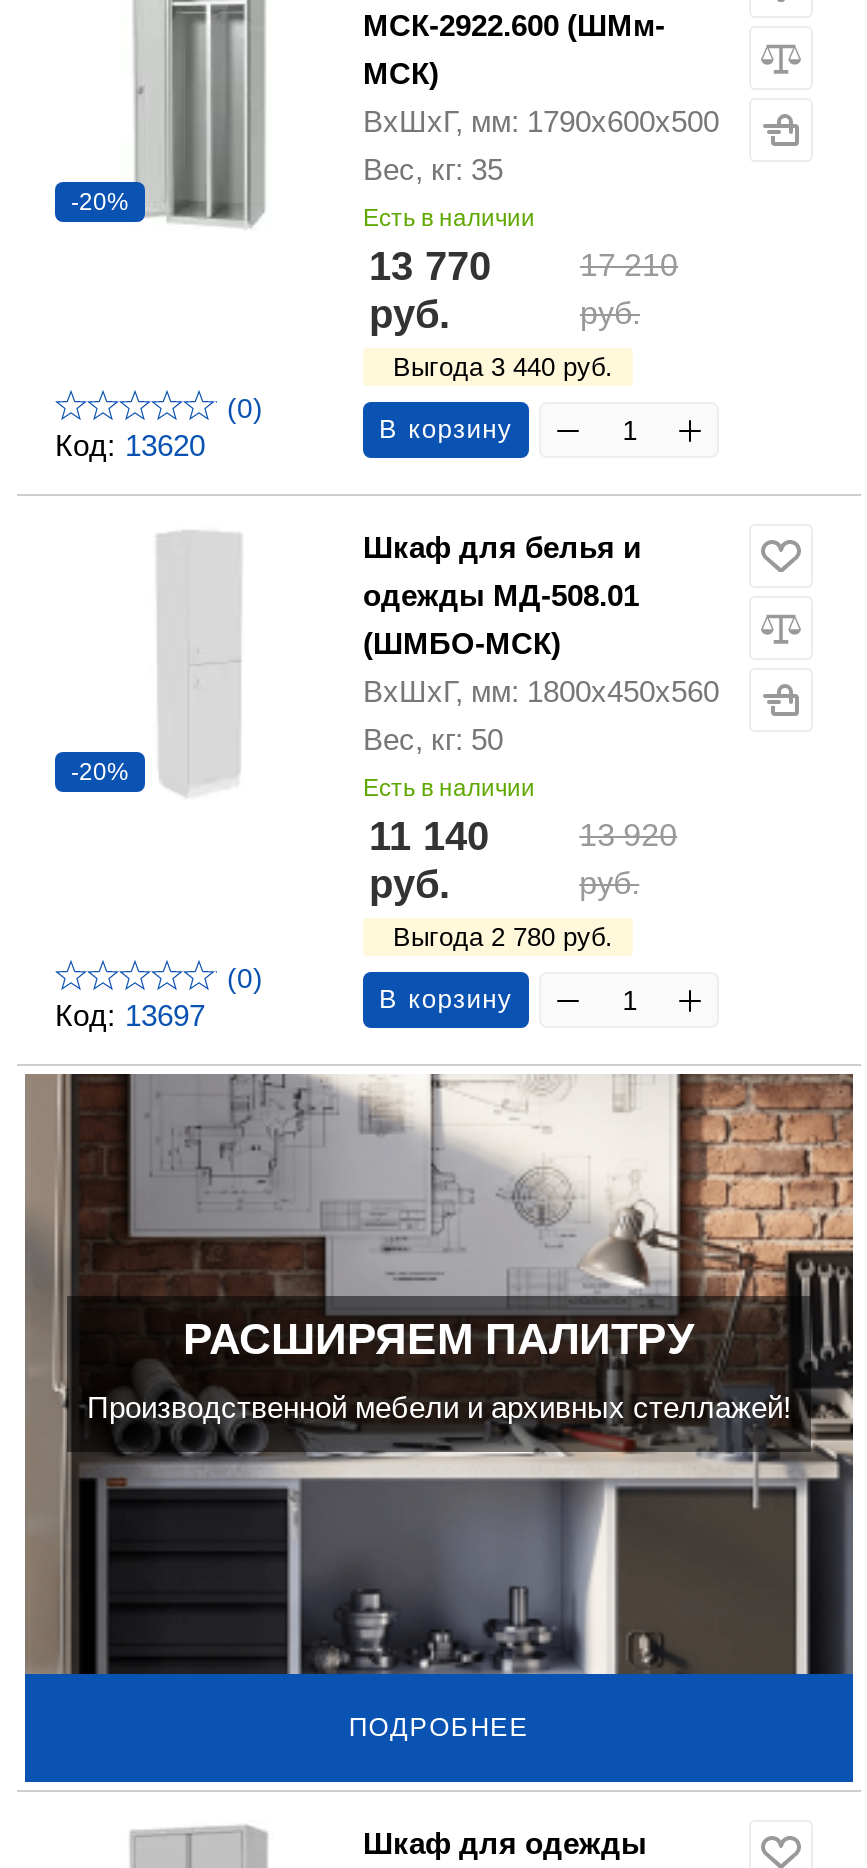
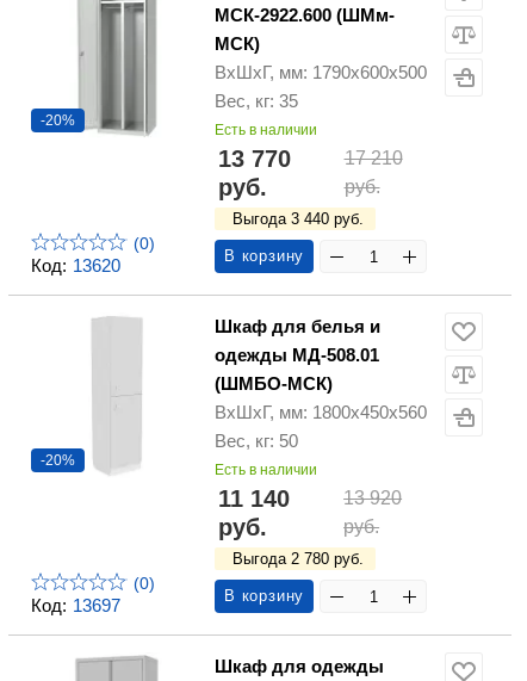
[23,1072,855,1784] [image] | РАСШИРЯЕМ ПАЛИТРУ | Производственной мебели и архивных стеллажей! -> none
[349,1713,529,1743] ПОДРОБНЕЕ -> none

